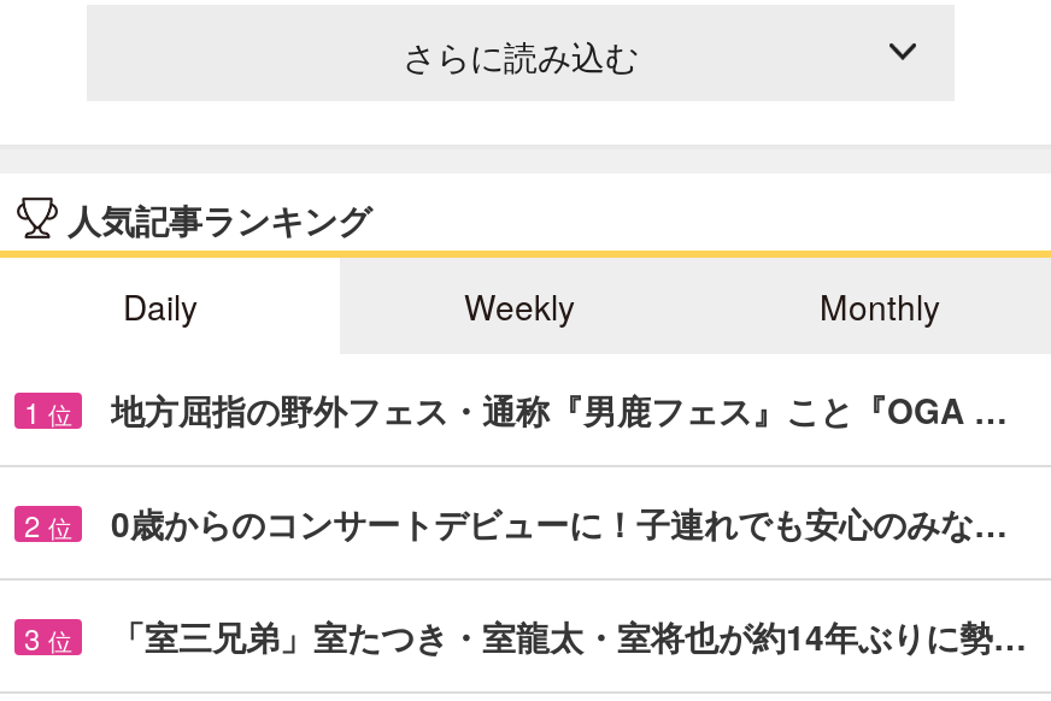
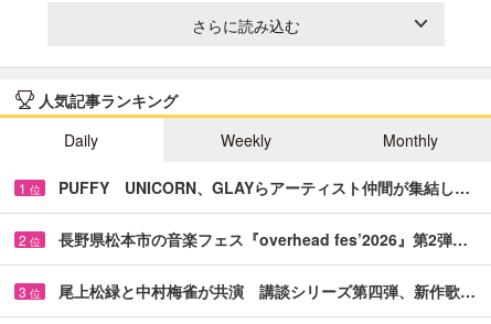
[111,385,1008,433] 地方屈指の野外フェス・通称『男鹿フェス』こと『OGA … -> [58,176,470,198] PUFFY UNICORN、GLAYらアーティスト仲間が集結し…
[111,498,1008,546] 0歳からのコンサートデビューに！子連れでも安心のみな… -> [58,228,468,250] 長野県松本市の音楽フェス『overhead fes’2026』第2弾…
[111,611,1027,660] 「室三兄弟」室たつき・室龍太・室将也が約14年ぶりに勢… -> [58,280,476,302] 尾上松緑と中村梅雀が共演 講談シリーズ第四弾、新作歌…

